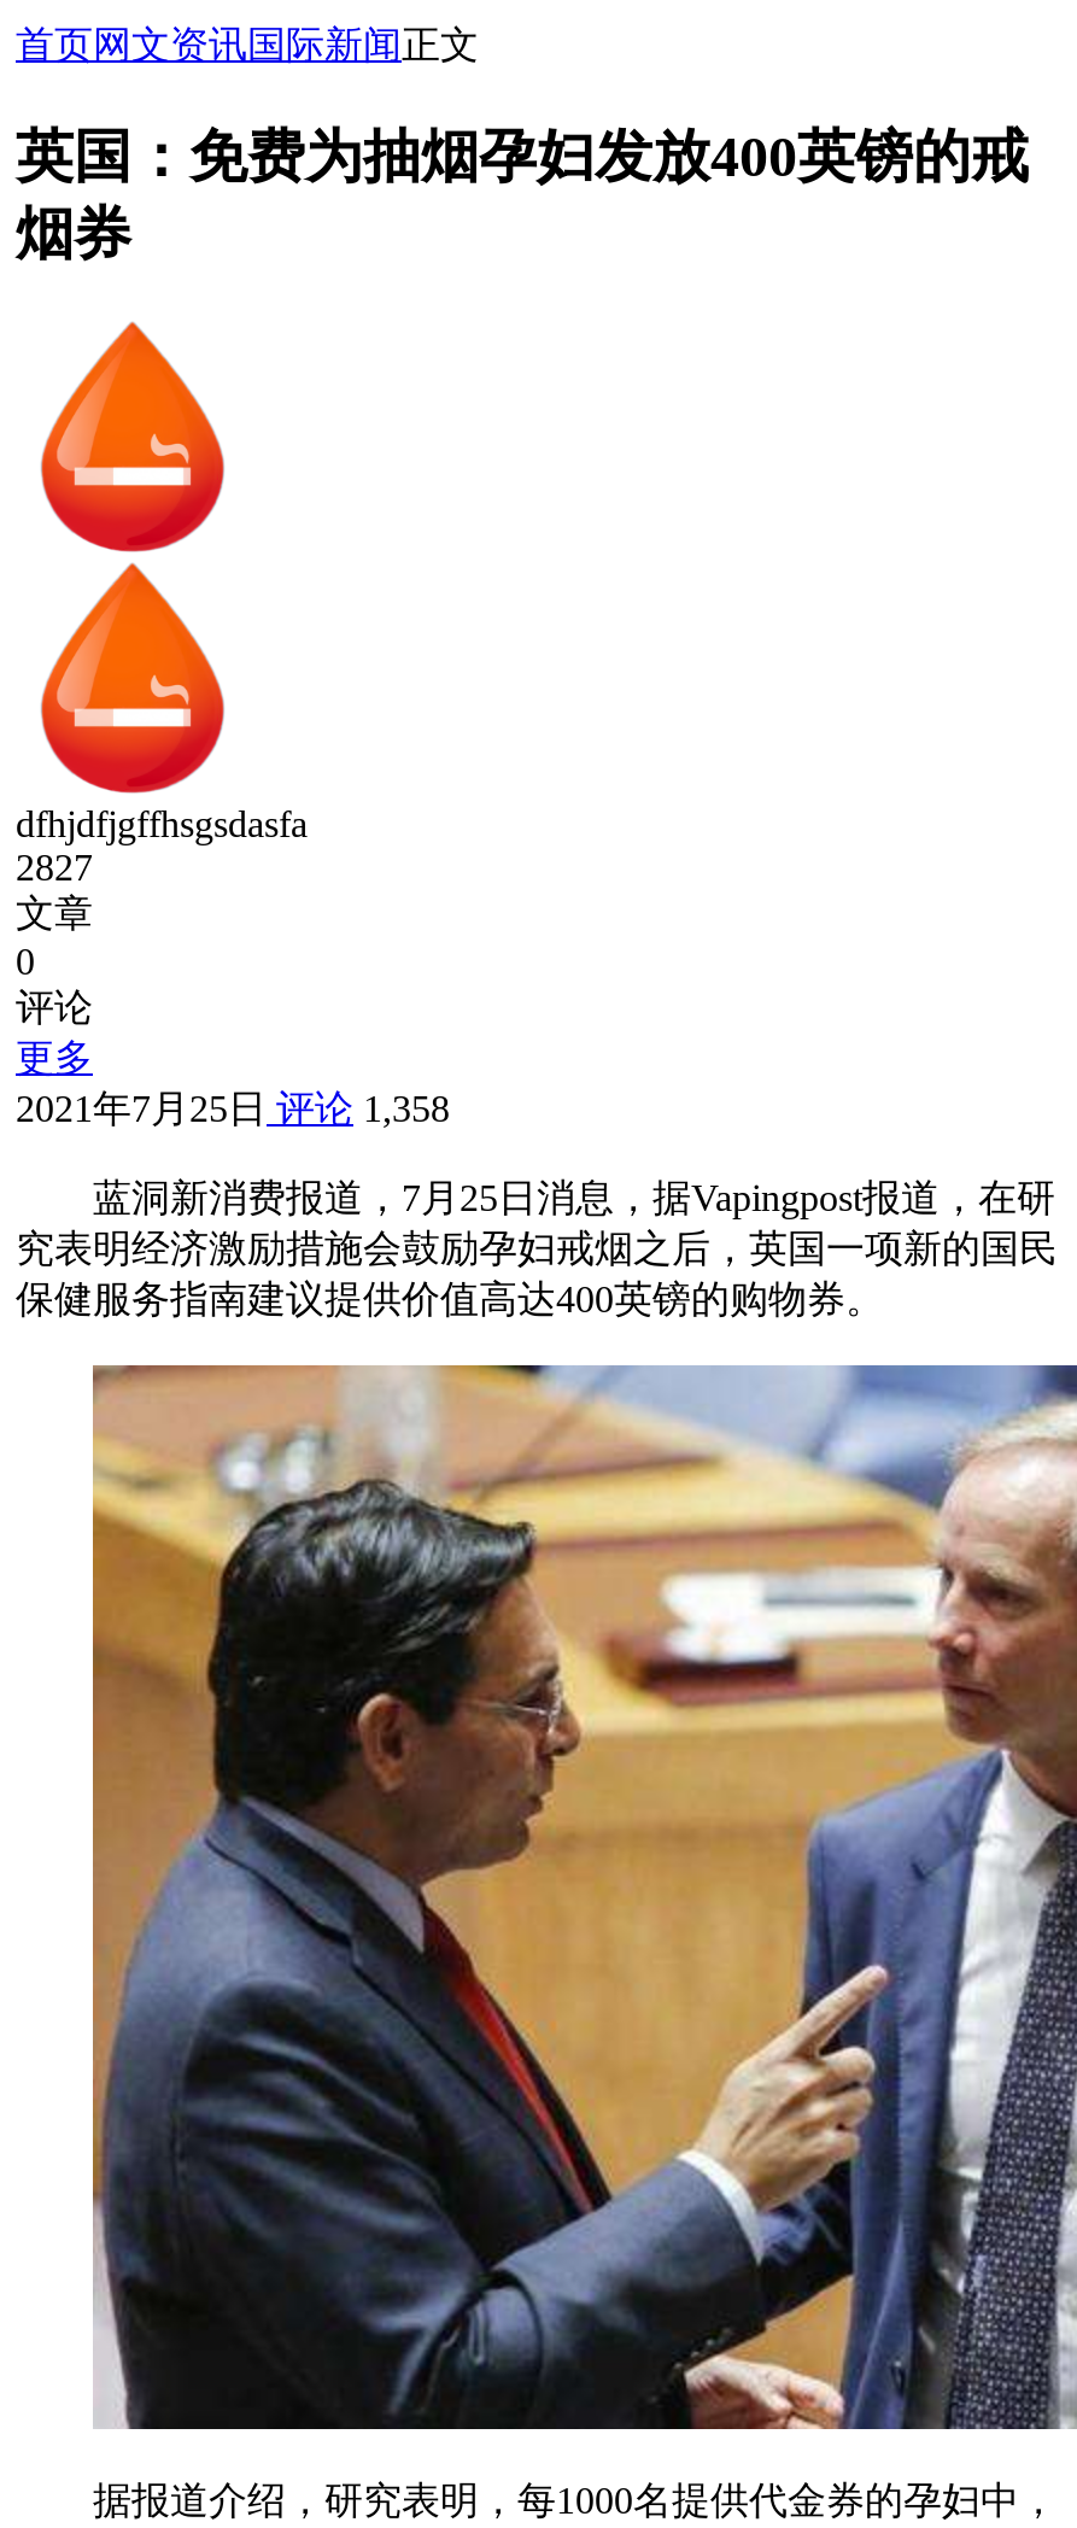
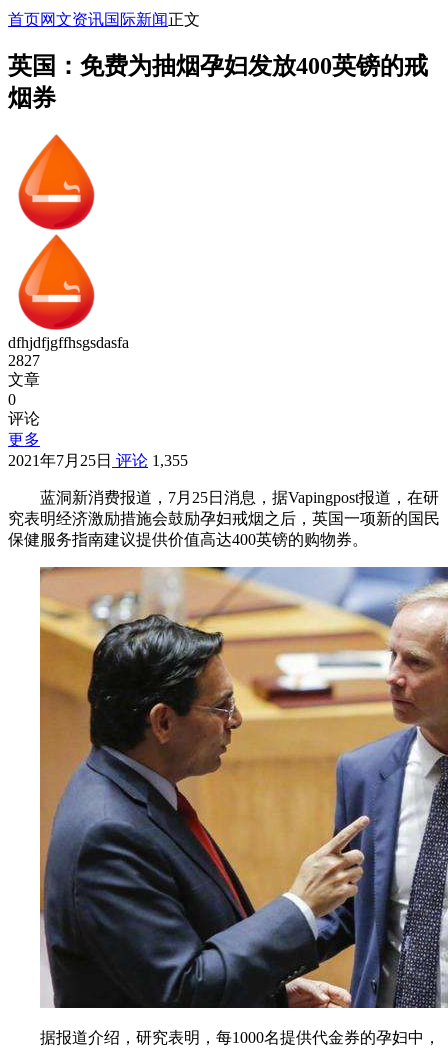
[16,1089,450,1130] 2021年7月25日评论1,358 -> [8,452,188,469] 2021年7月25日评论1,355

